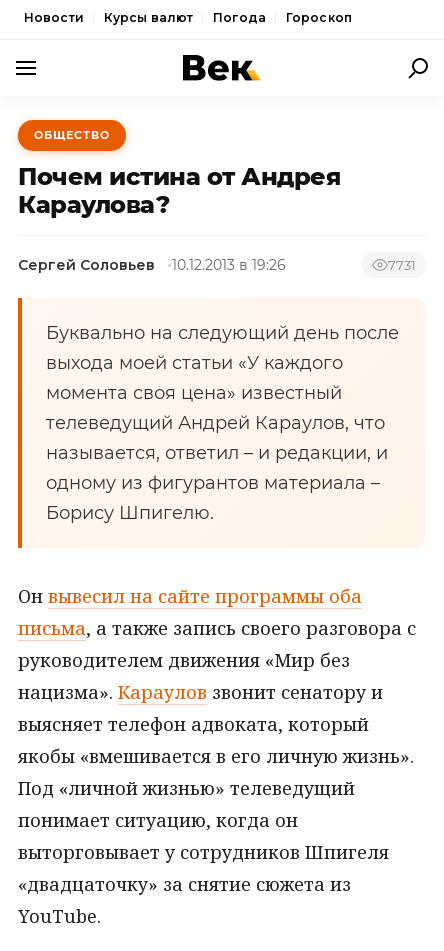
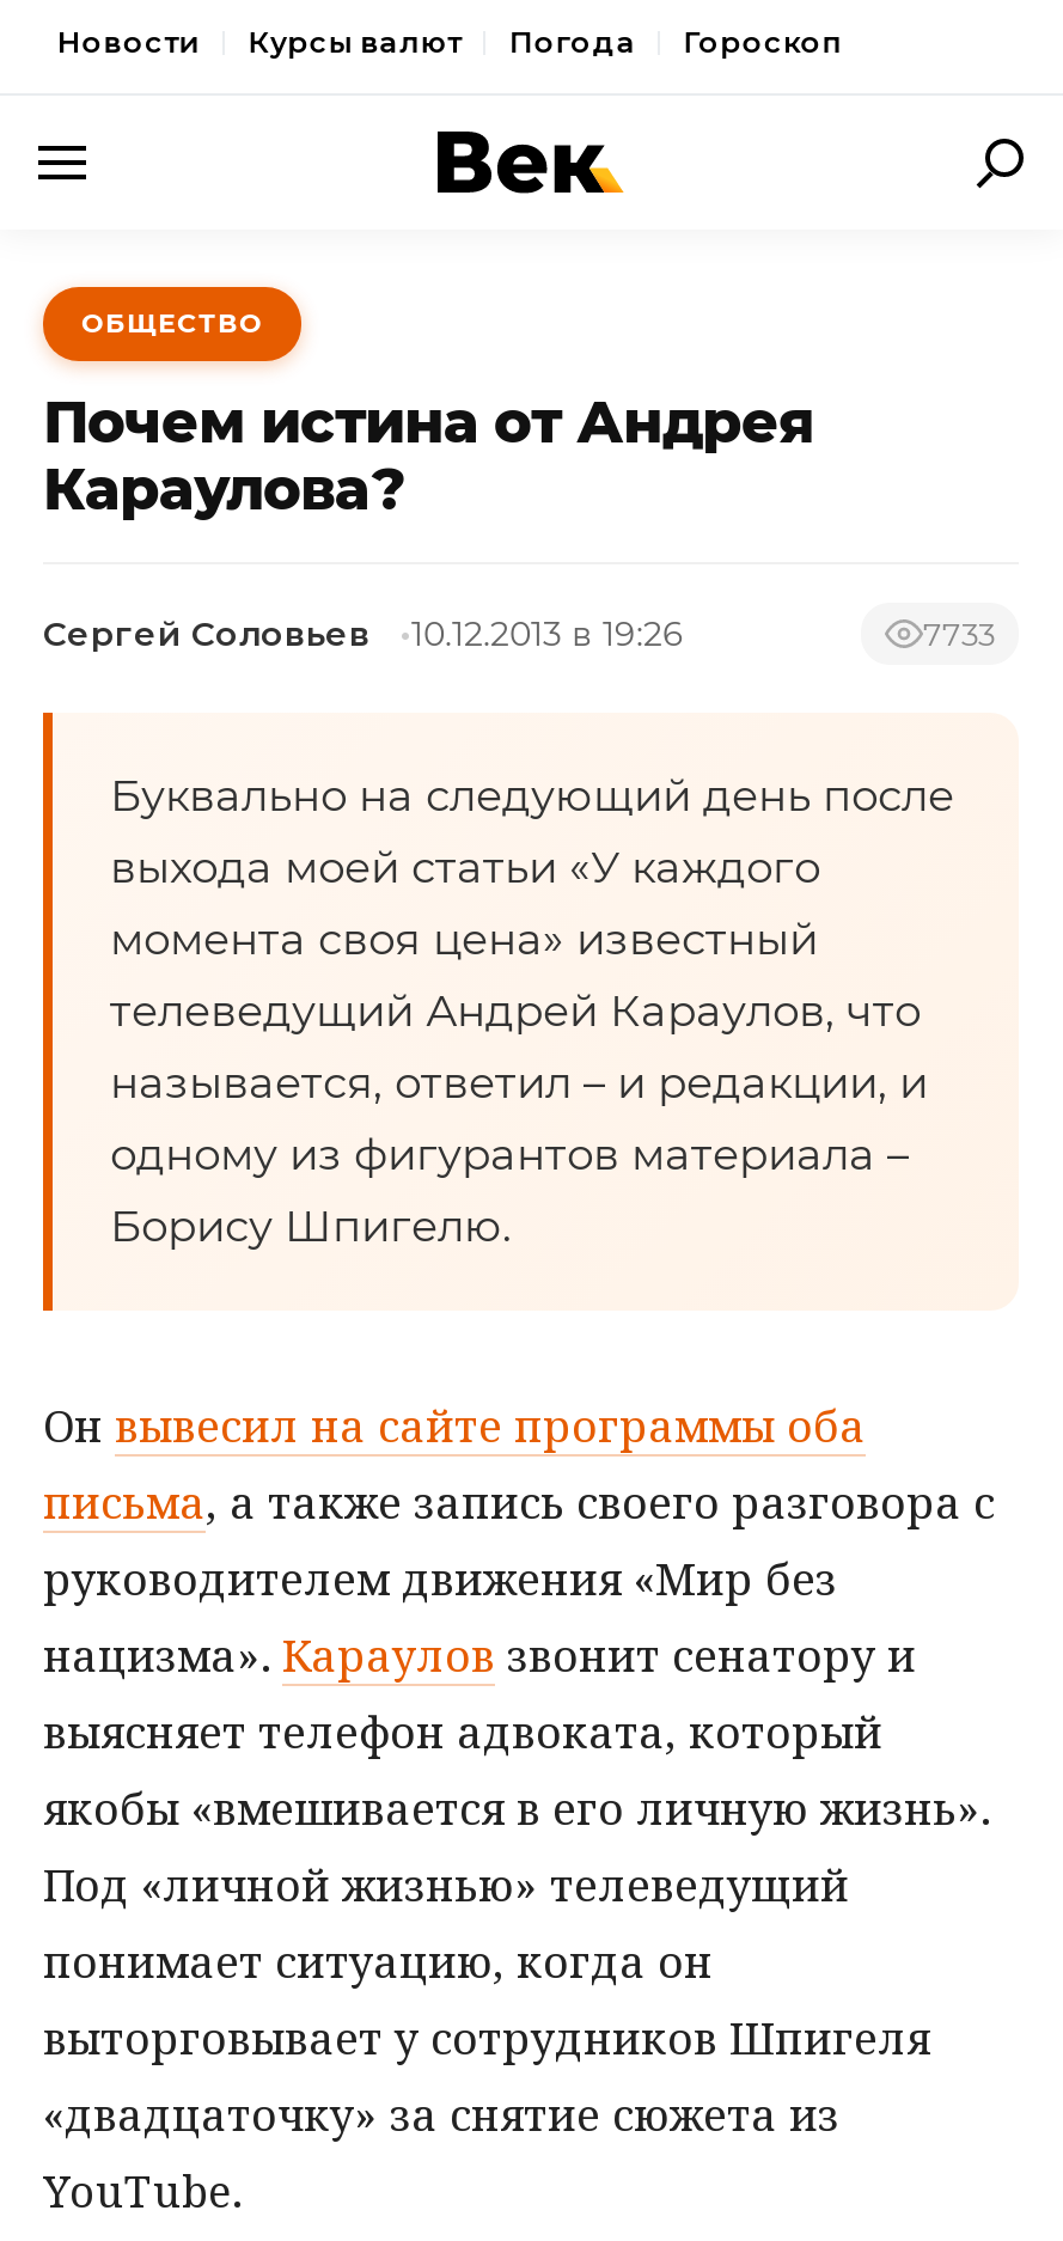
[388,257,416,273] 7731 -> [923,615,995,653] 7733

